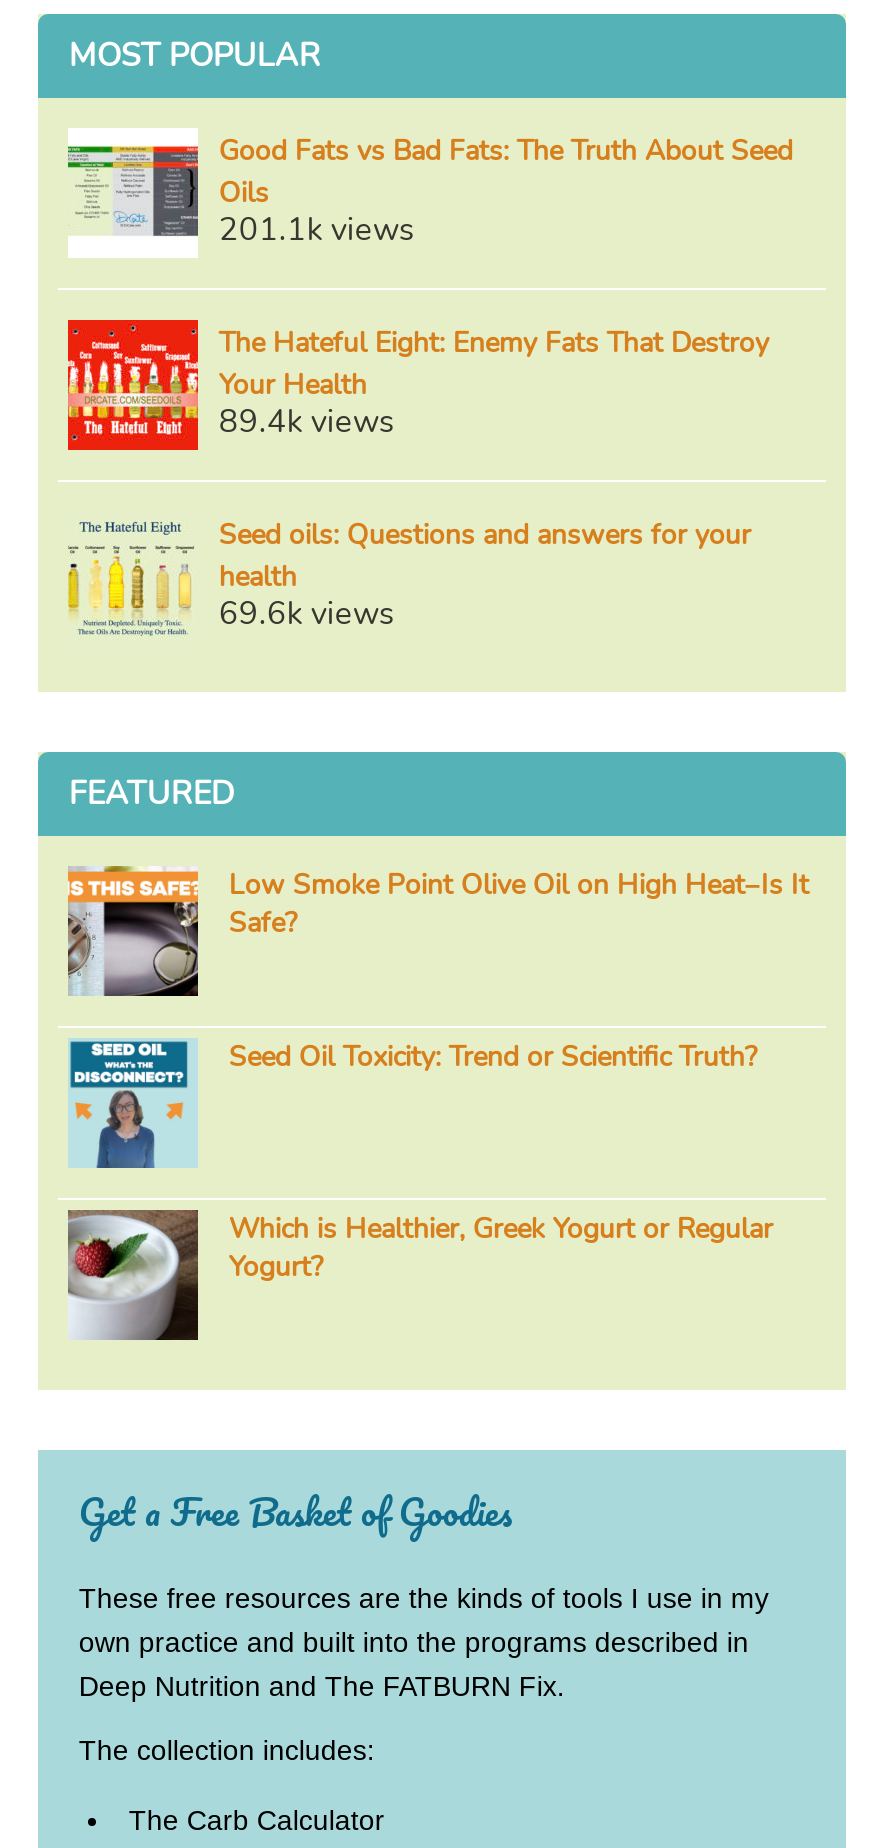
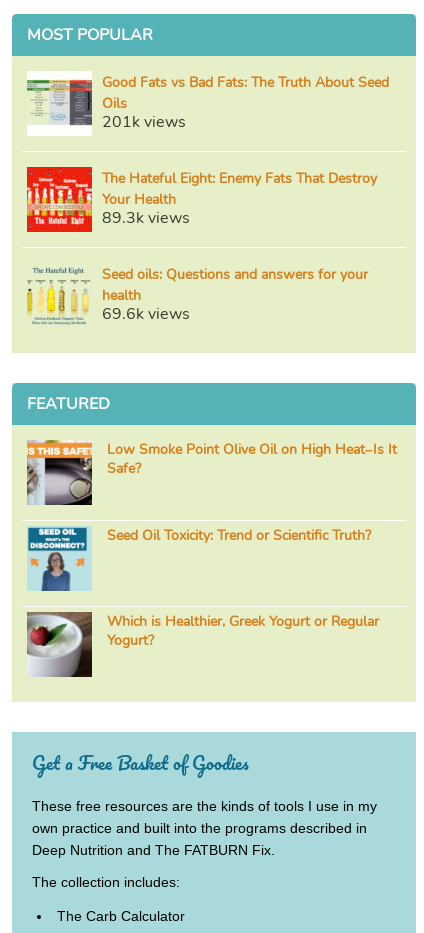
[219,208,415,252] 201.1k views -> [102,111,186,133] 201k views
[219,400,395,444] 89.4k views -> [102,207,190,229] 89.3k views

